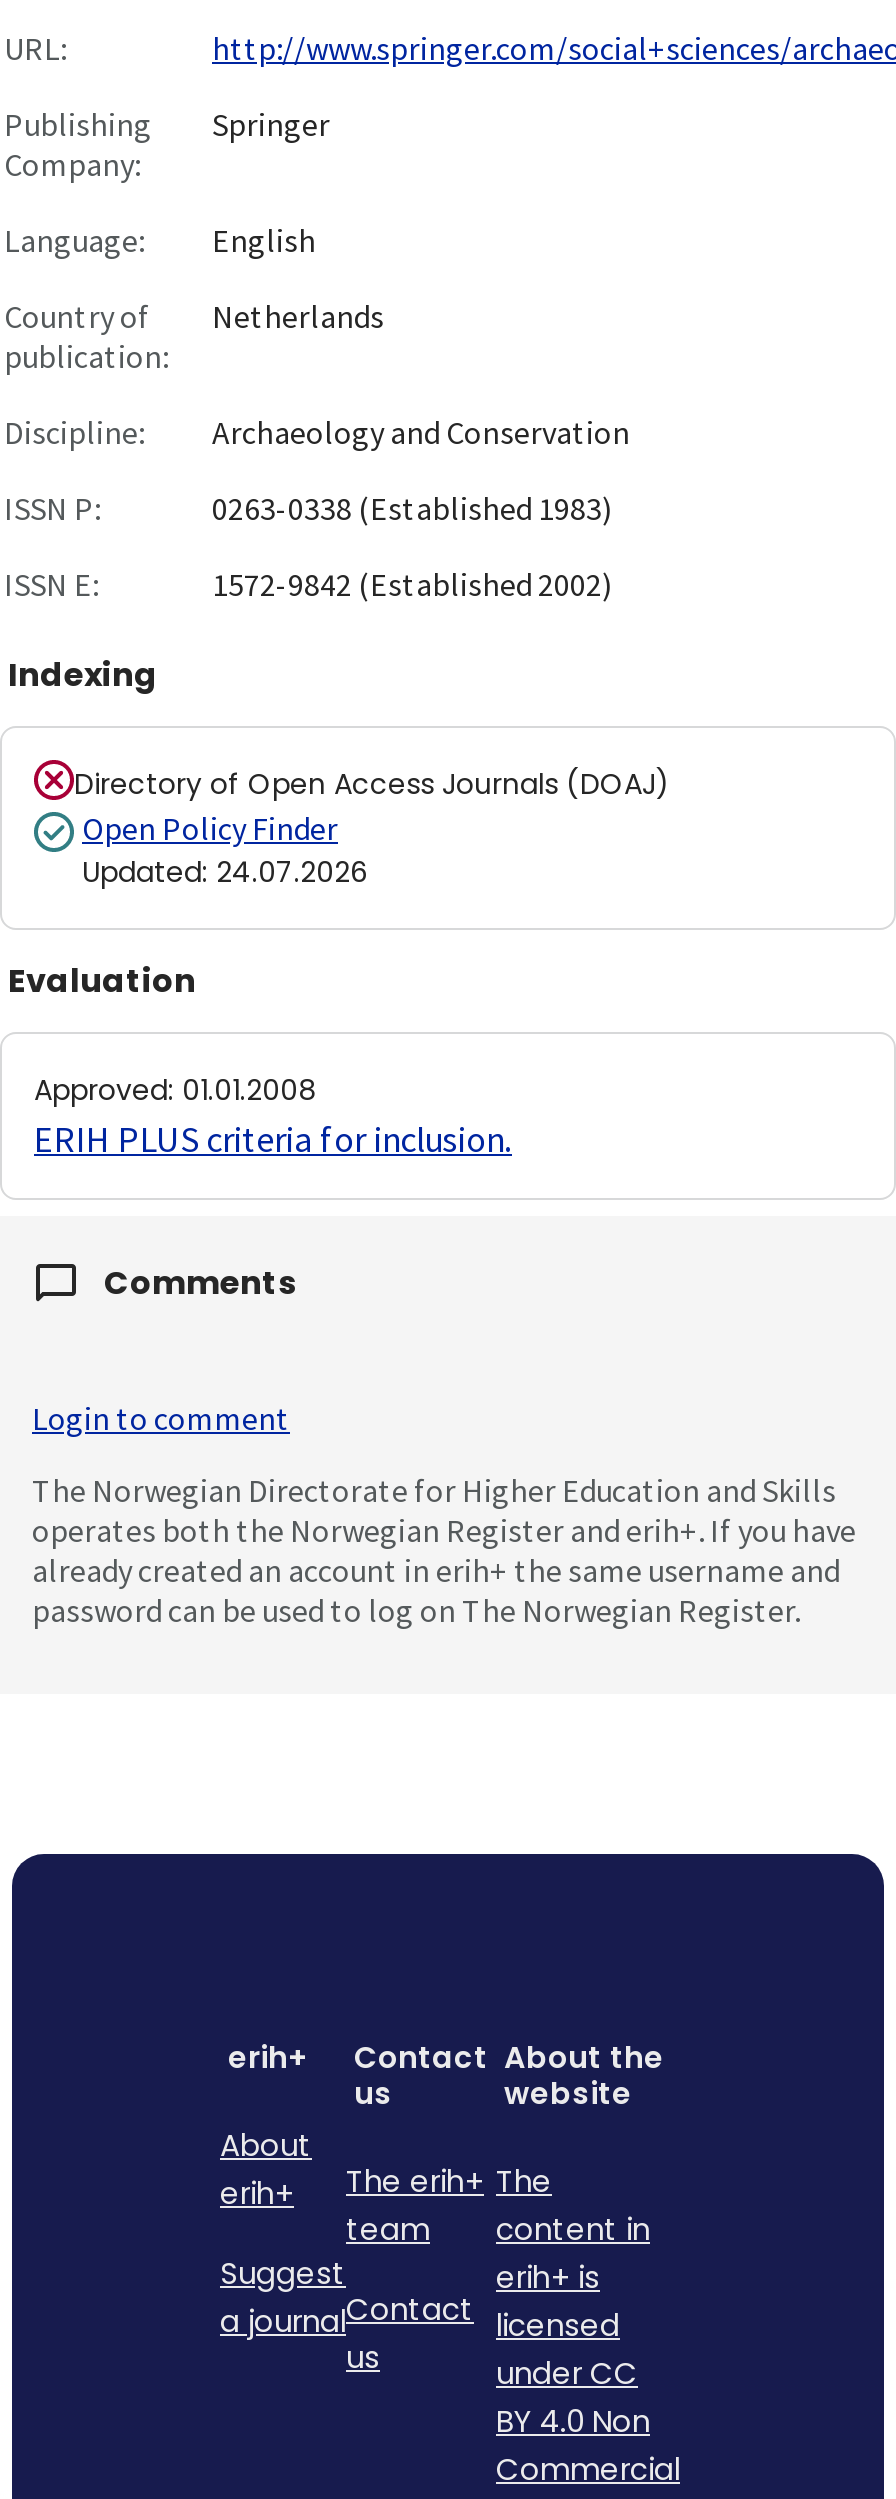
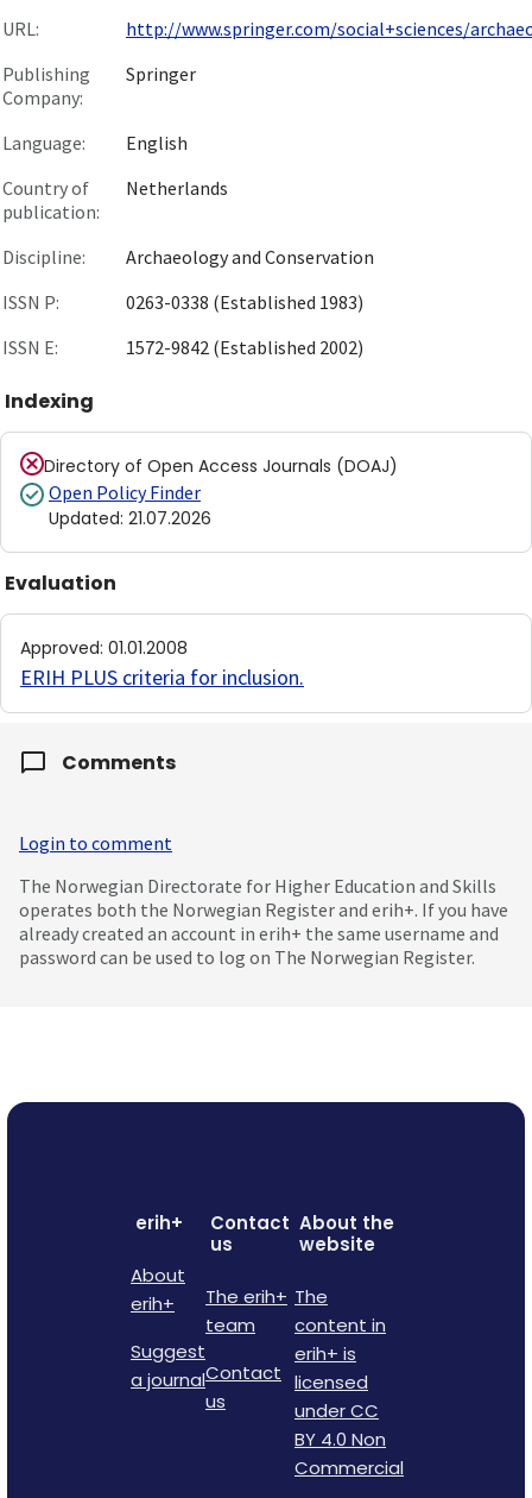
[82,852,368,892] Updated: 24.07.2026 -> [49,507,211,530] Updated: 21.07.2026

